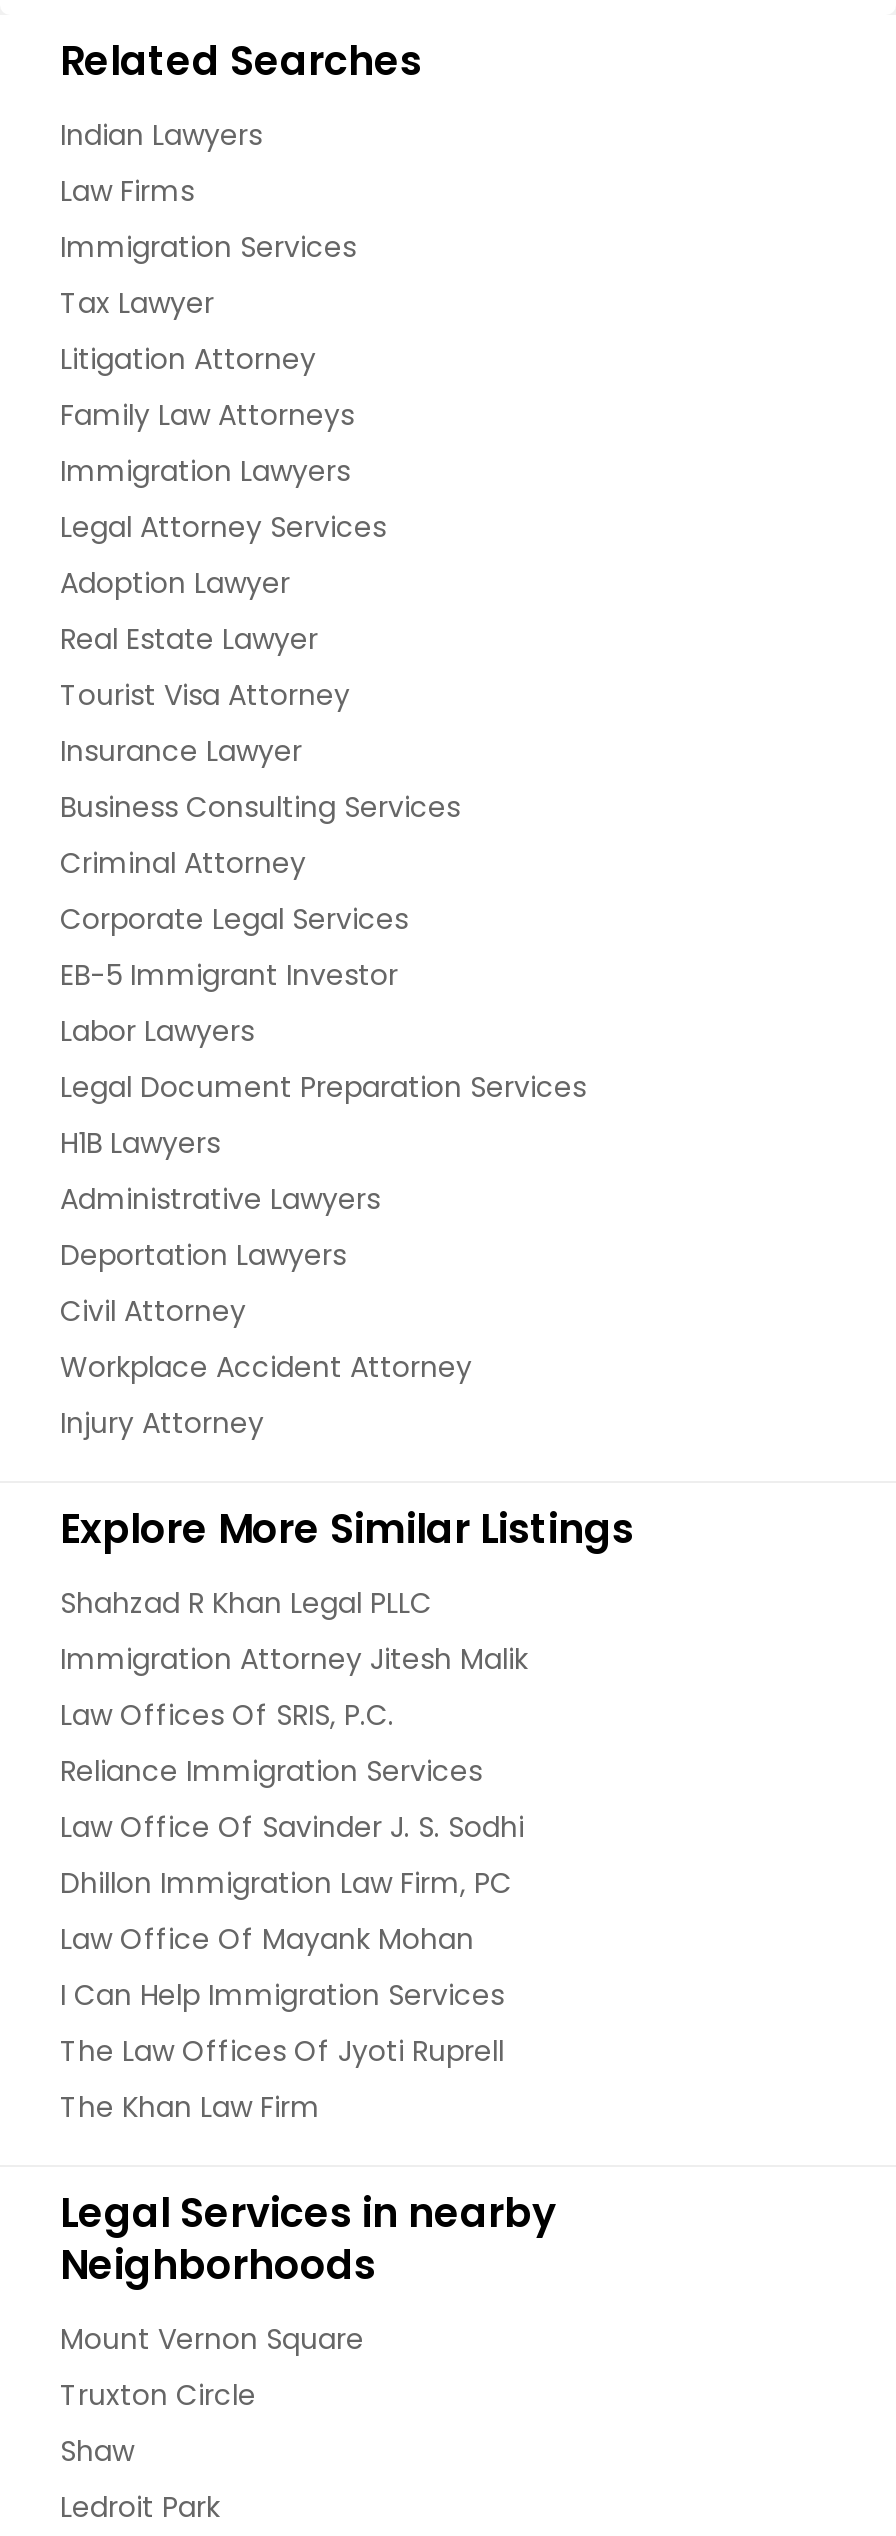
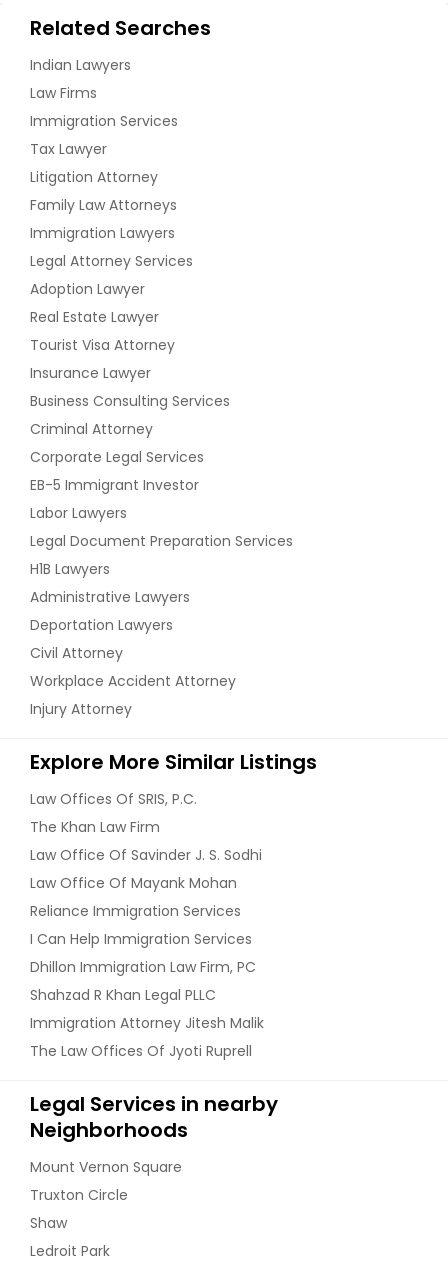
moved [60,1583,528,1679] -> [30,985,264,1033]: Shahzad R Khan Legal PLLC | Immigration Attorney Jitesh Malik
moved [60,1695,394,1735] -> [30,789,197,809]: Law Offices Of SRIS, P.C.
moved [60,1751,524,2015] -> [30,845,262,977]: Law Office Of Savinder J. S. Sodhi | Law Office Of Mayank Mohan | Reliance Immigration Services | I Can Help Immigration Services | Dhillon Immigration Law Firm, PC
moved [60,2031,504,2071] -> [30,1041,252,1061]: The Law Offices Of Jyoti Ruprell
moved [60,2087,320,2127] -> [30,817,160,837]: The Khan Law Firm

